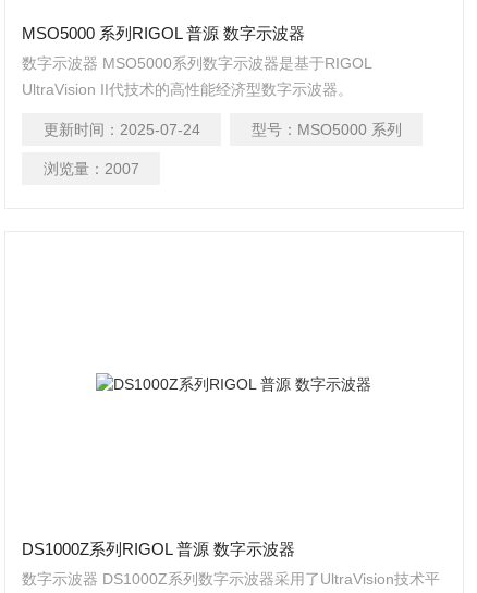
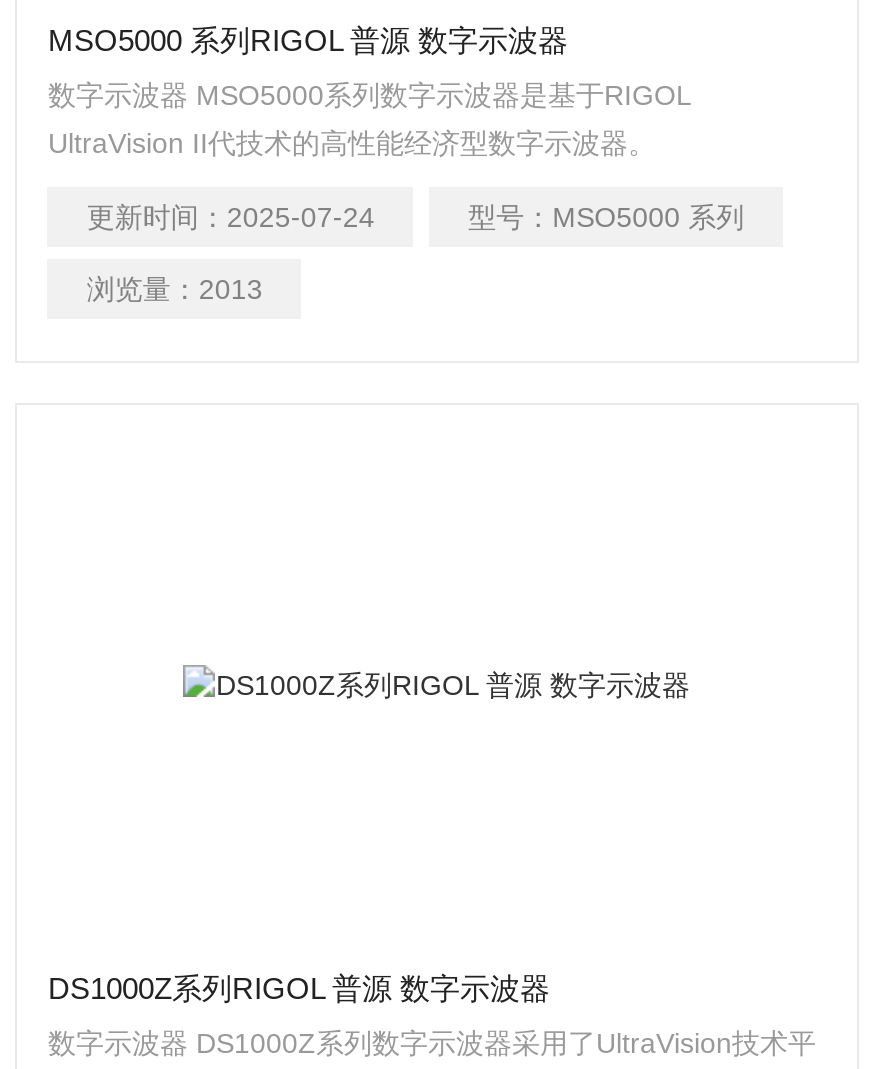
[43,160,139,177] 浏览量：2007 -> [87,273,263,305] 浏览量：2013

